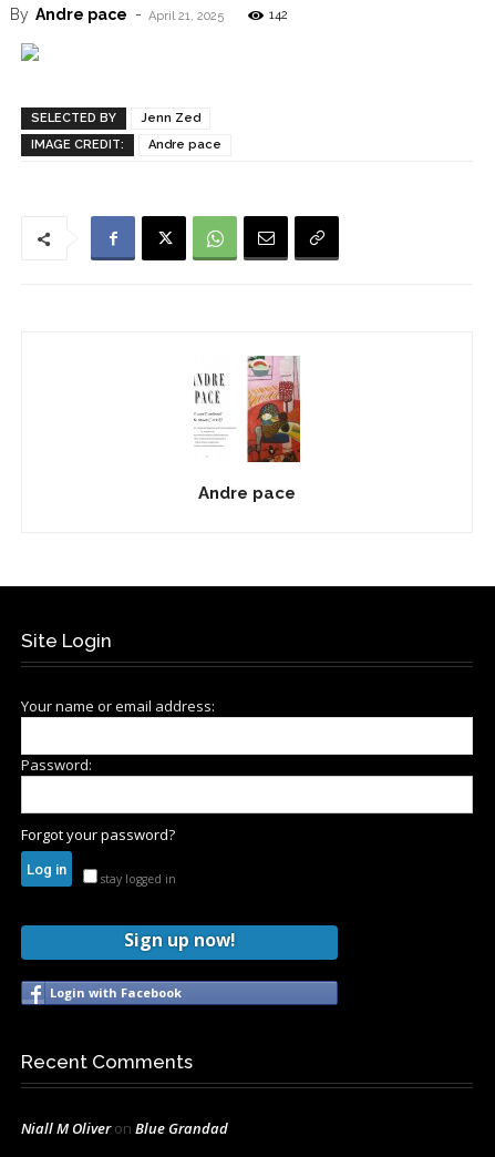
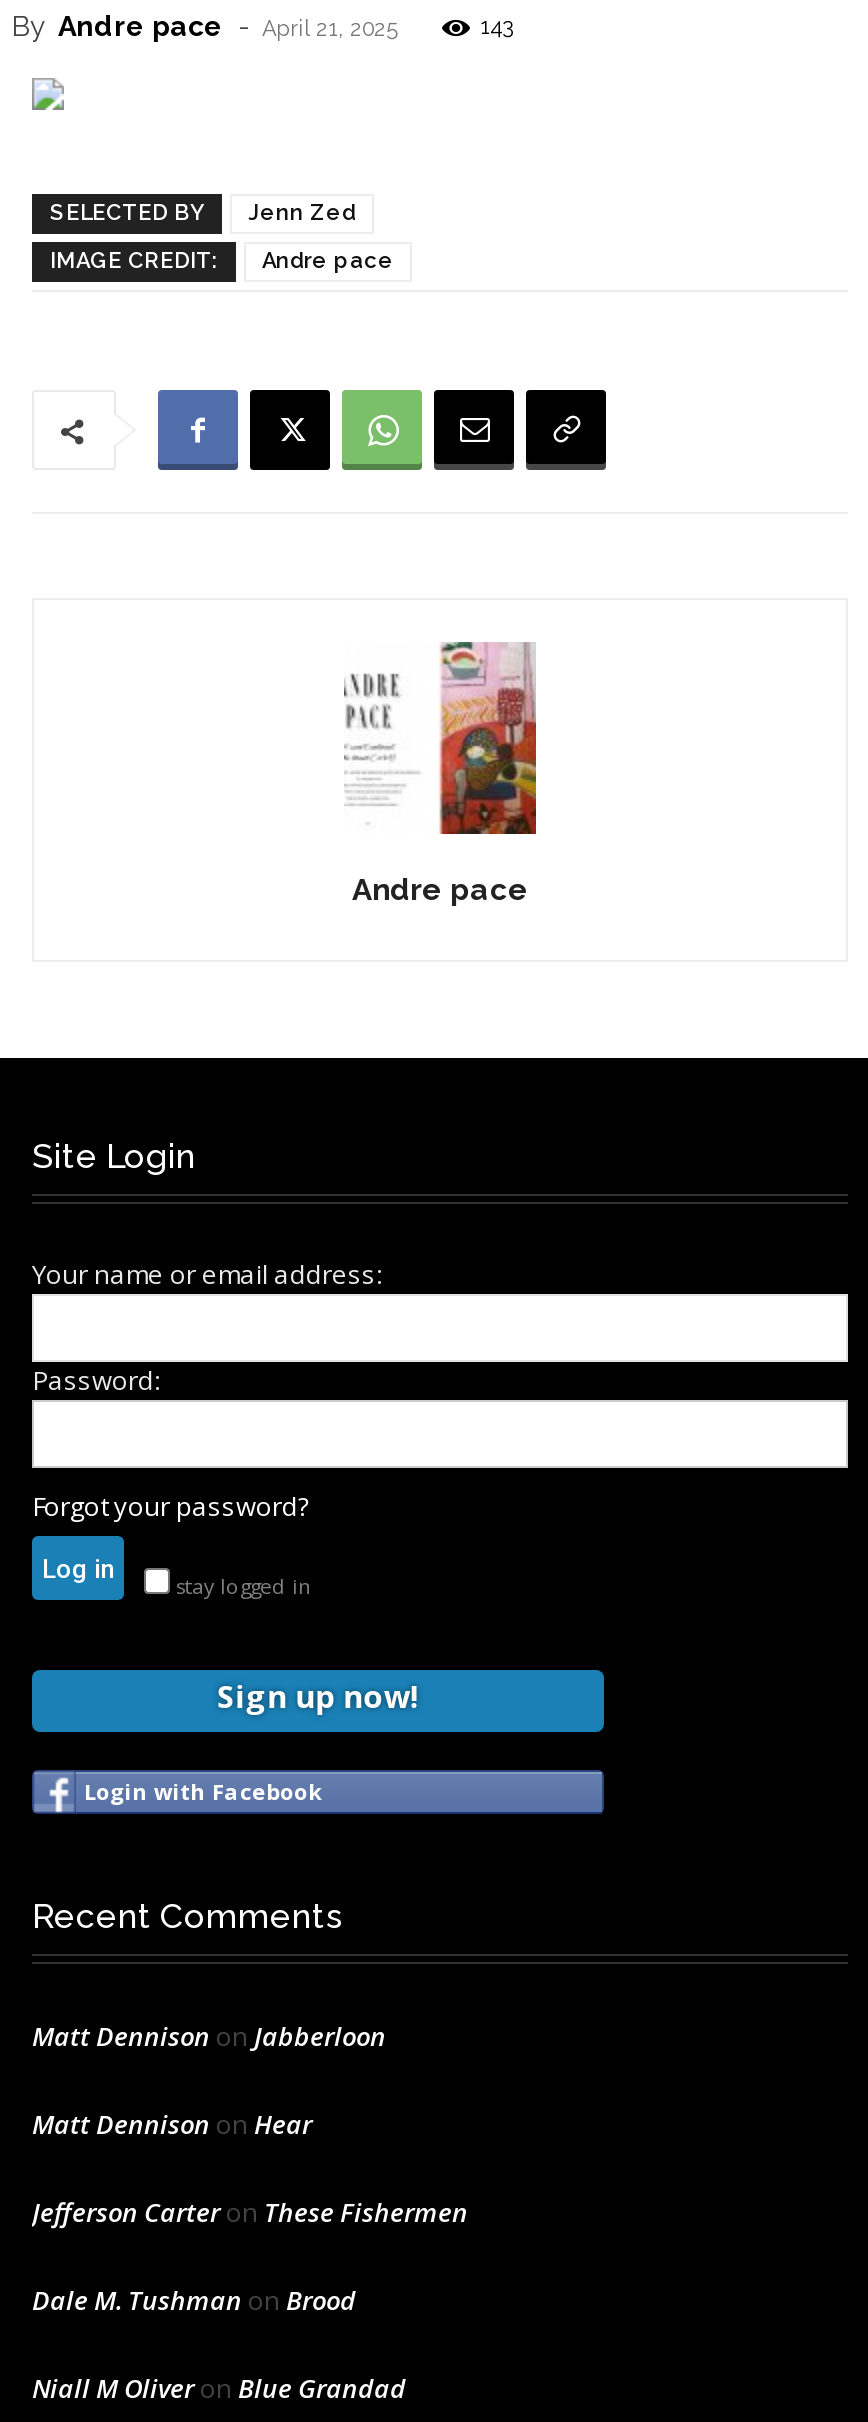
[269,8,288,22] 142 -> [480,14,512,40] 143
none -> [32,2018,468,2318] Matt Dennison on Jabberloon | Matt Dennison on Hear | Jefferson Carter on These Fishermen | Dale M. Tushman on Brood

